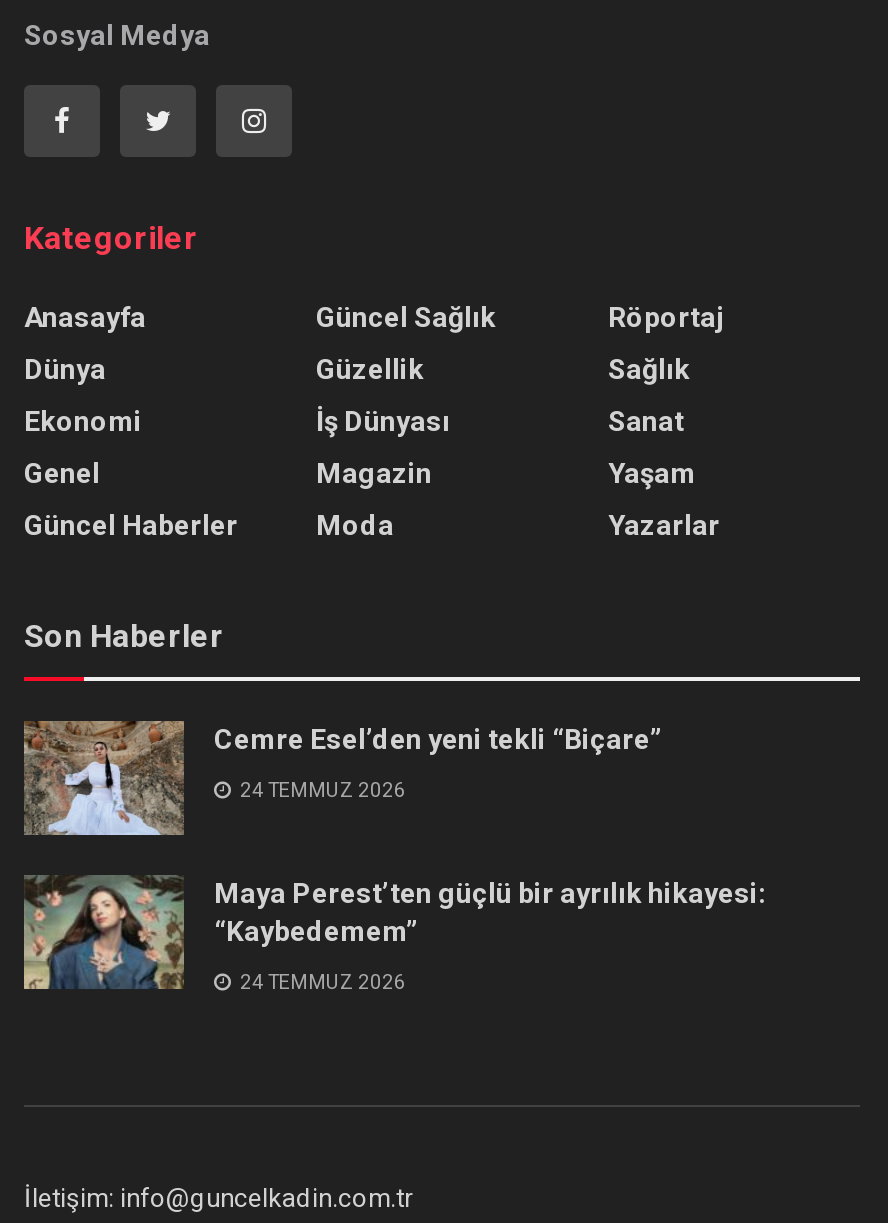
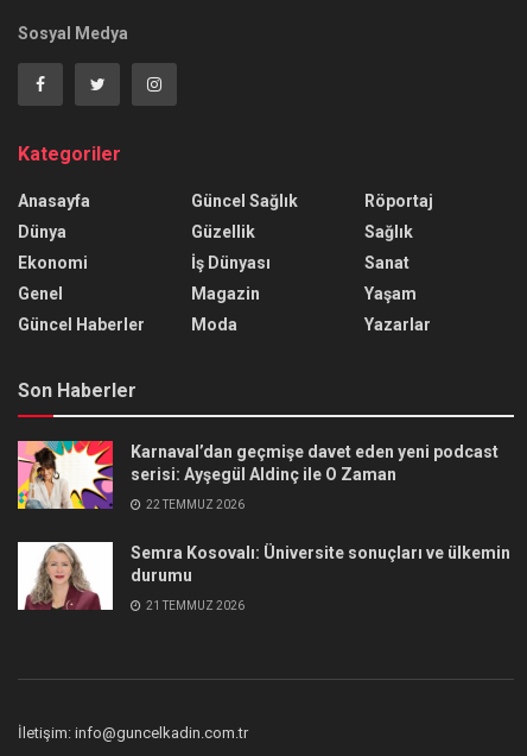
[22,719,662,837] [image] | Cemre Esel’den yeni tekli “Biçare” -> [17,440,499,510] [image] | Karnaval’dan geçmişe davet eden yeni podcast | serisi: Ayşegül Aldinç ile O Zaman
[236,779,406,801] 24 TEMMUZ 2026 -> [144,498,245,511] 22 TEMMUZ 2026
[22,875,766,991] [image] | Maya Perest’ten güçlü bir ayrılık hikayesi: | “Kaybedemem” -> [17,541,510,611] [image] | Semra Kosovalı: Üniversite sonuçları ve ülkemin | durumu
[236,971,406,993] 24 TEMMUZ 2026 -> [144,599,245,612] 21 TEMMUZ 2026

